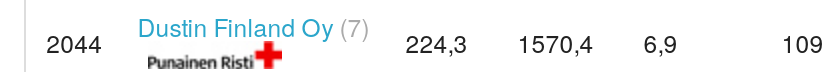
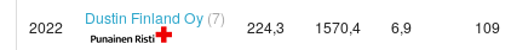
[46,10,678,60] 2044 Dustin Finland Oy (7) 224,3 1570,4 6,9 -> [29,7,411,37] 2022 Dustin Finland Oy (7) 224,3 1570,4 6,9

